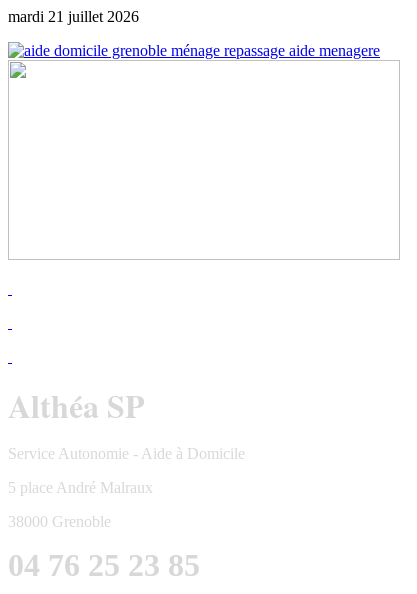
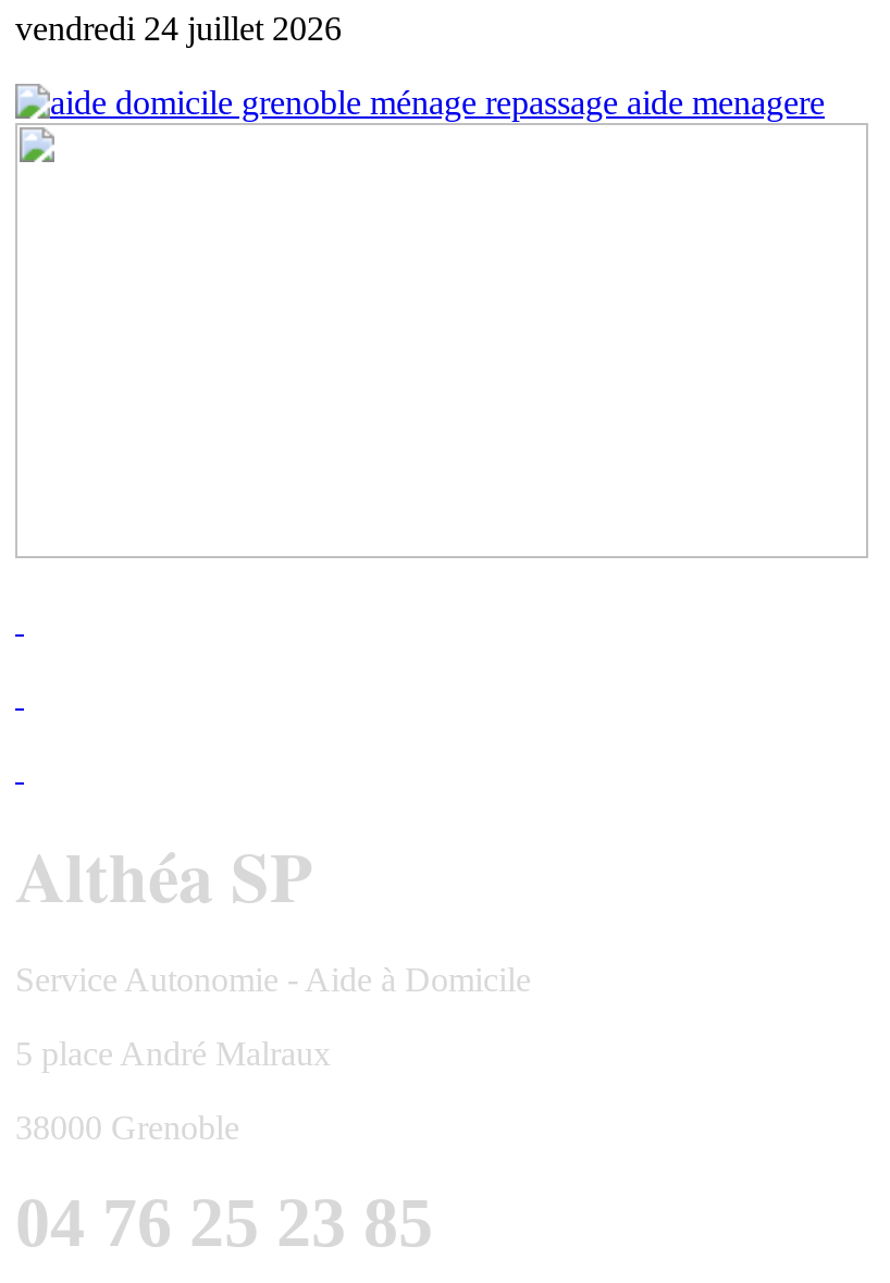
[8,8,139,25] mardi 21 juillet 2026 -> [15,10,342,47] vendredi 24 juillet 2026

